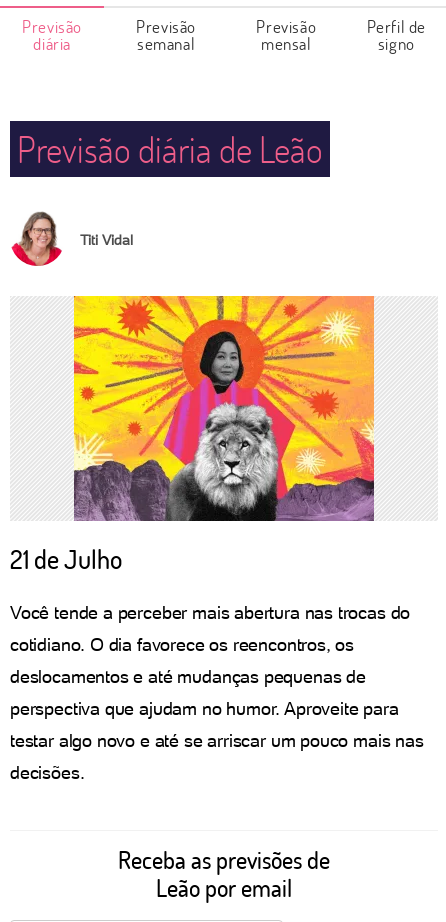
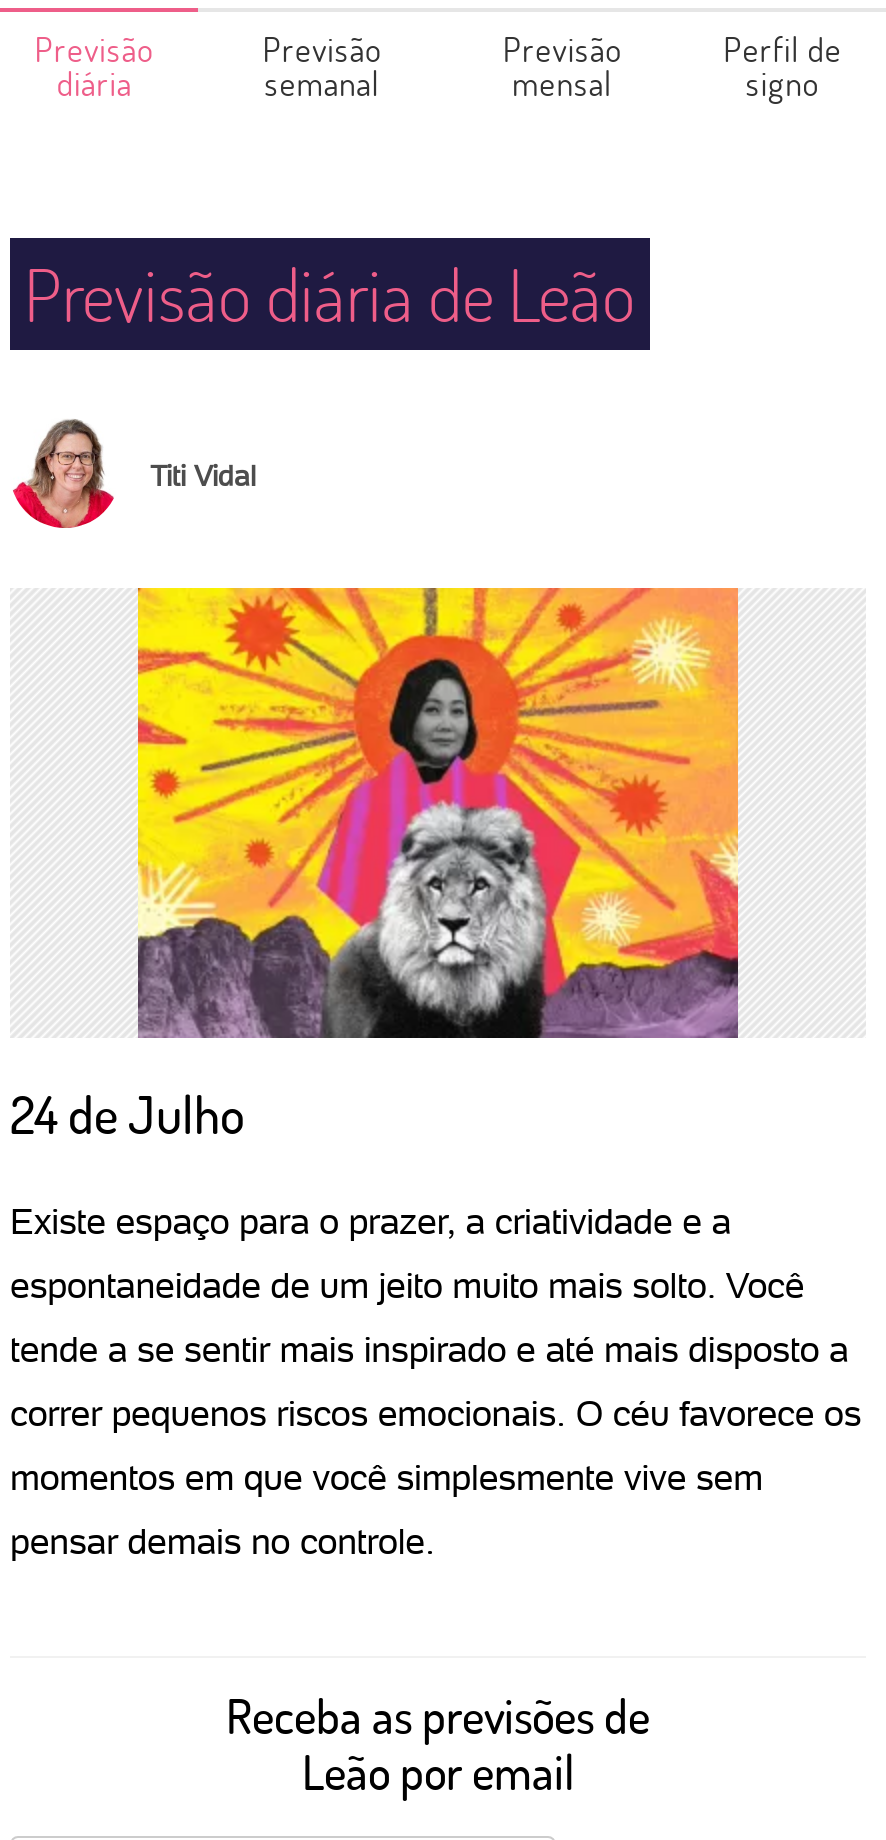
[10,542,122,576] 21 de Julho -> [10,1080,244,1148] 24 de Julho
[10,602,410,623] Você tende a perceber mais abertura nas trocas do -> [10,1200,731,1242] Existe espaço para o prazer, a criatividade e a
[10,634,354,655] cotidiano. O dia favorece os reencontros, os -> [10,1264,804,1306] espontaneidade de um jeito muito mais solto. Você
[10,666,366,687] deslocamentos e até mudanças pequenas de -> [10,1328,849,1370] tende a se sentir mais inspirado e até mais disposto a
[10,698,398,719] perspectiva que ajudam no humor. Aproveite para -> [10,1392,861,1434] correr pequenos riscos emocionais. O céu favorece os
[10,730,424,751] testar algo novo e até se arriscar um pouco mais nas -> [10,1456,763,1498] momentos em que você simplesmente vive sem
[10,762,84,783] decisões. -> [10,1520,435,1562] pensar demais no controle.

